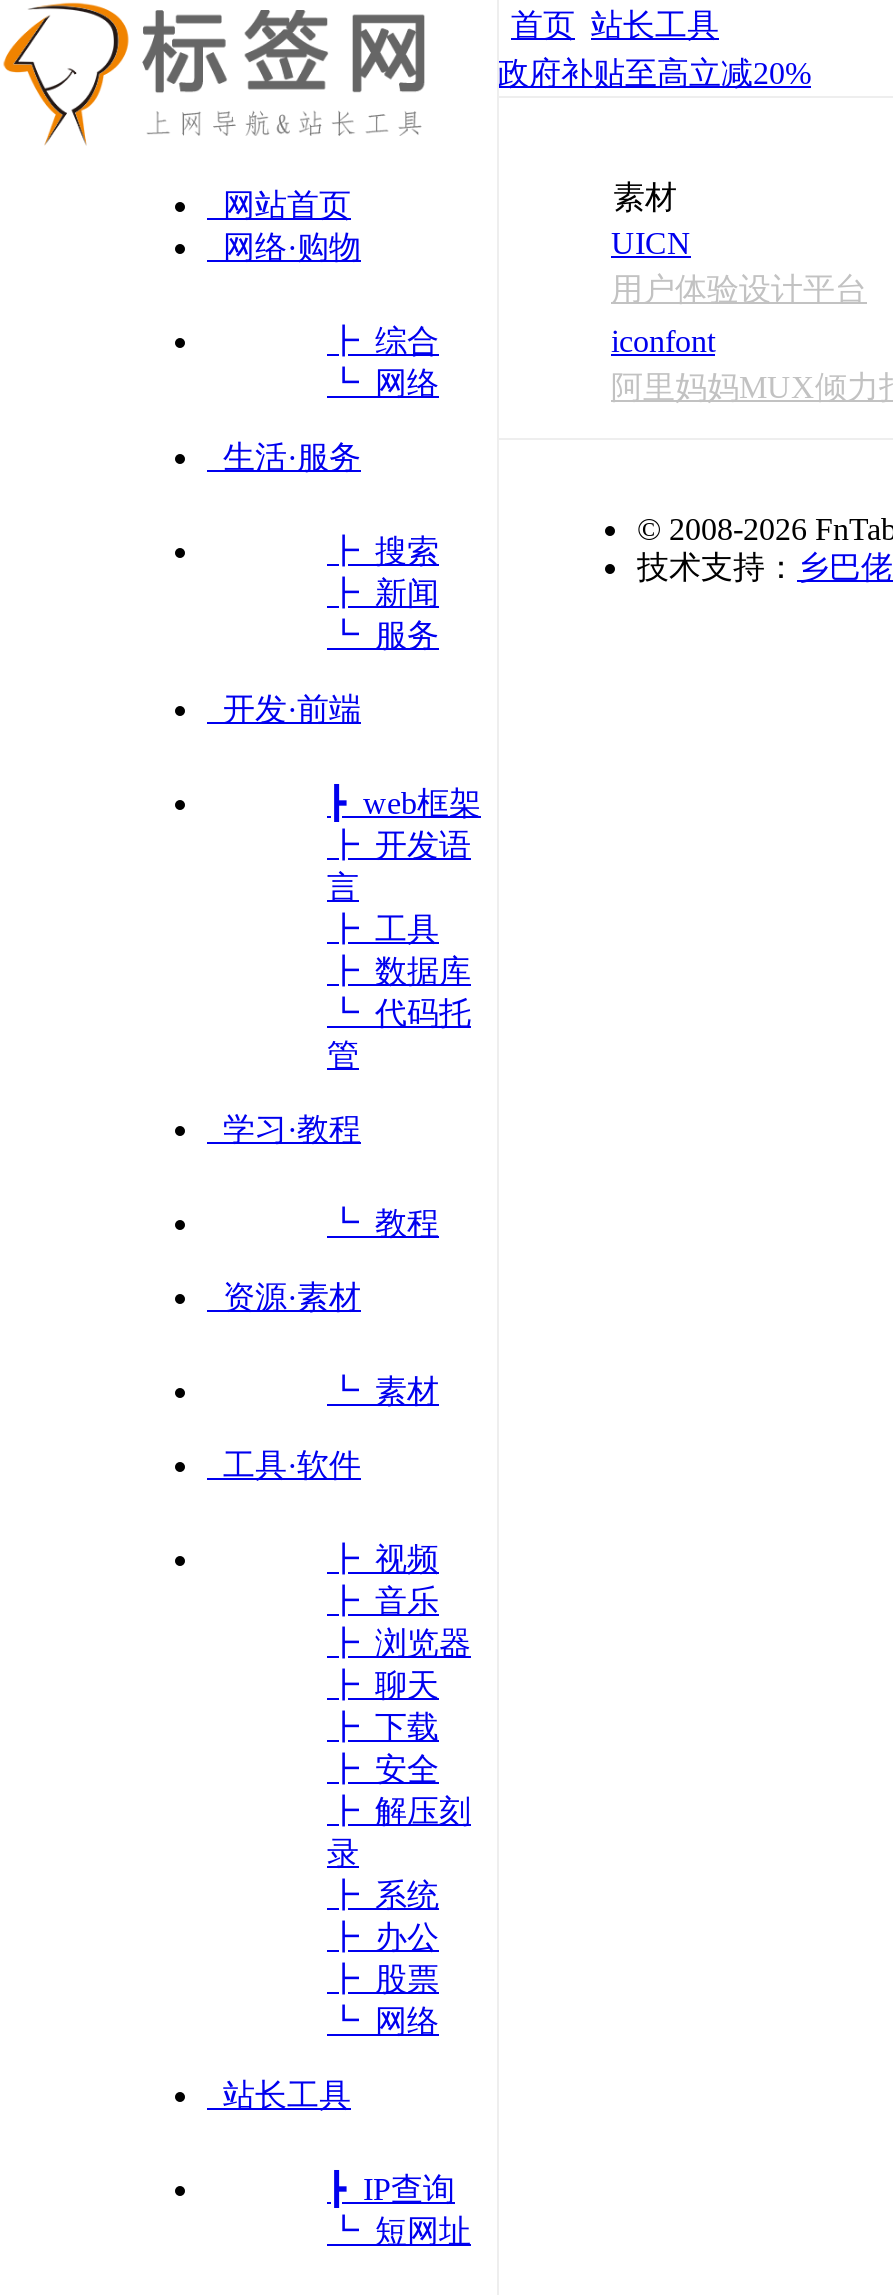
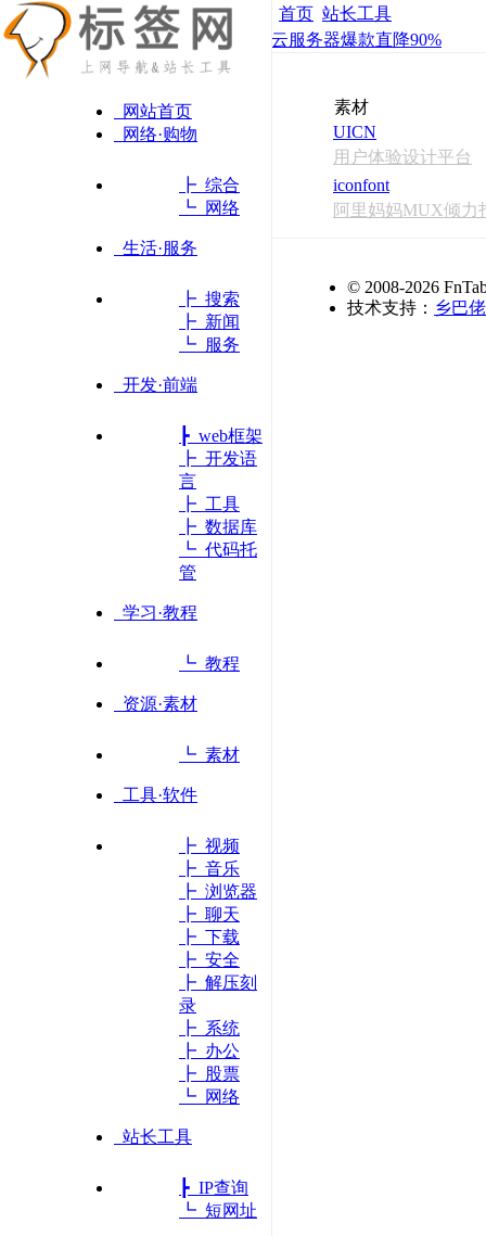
[497,56,811,90] 政府补贴至高立减20% -> [271,30,442,49] 云服务器爆款直降90%

